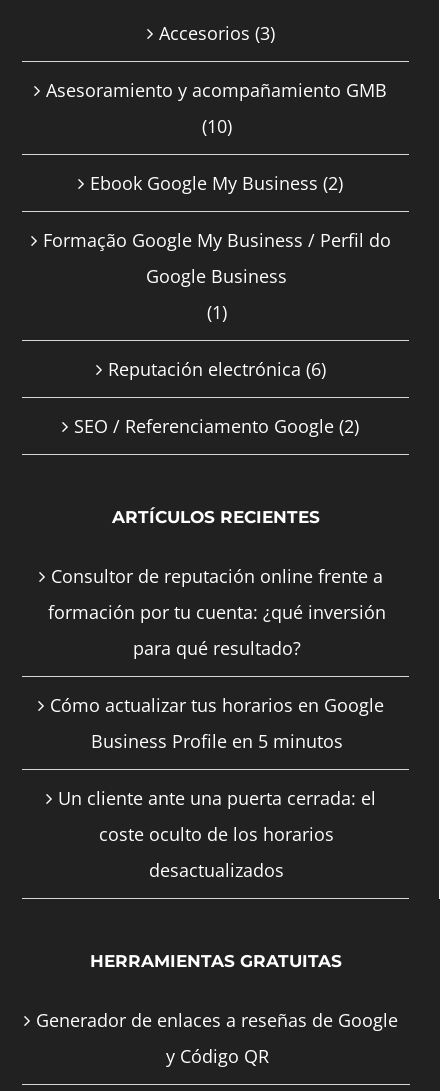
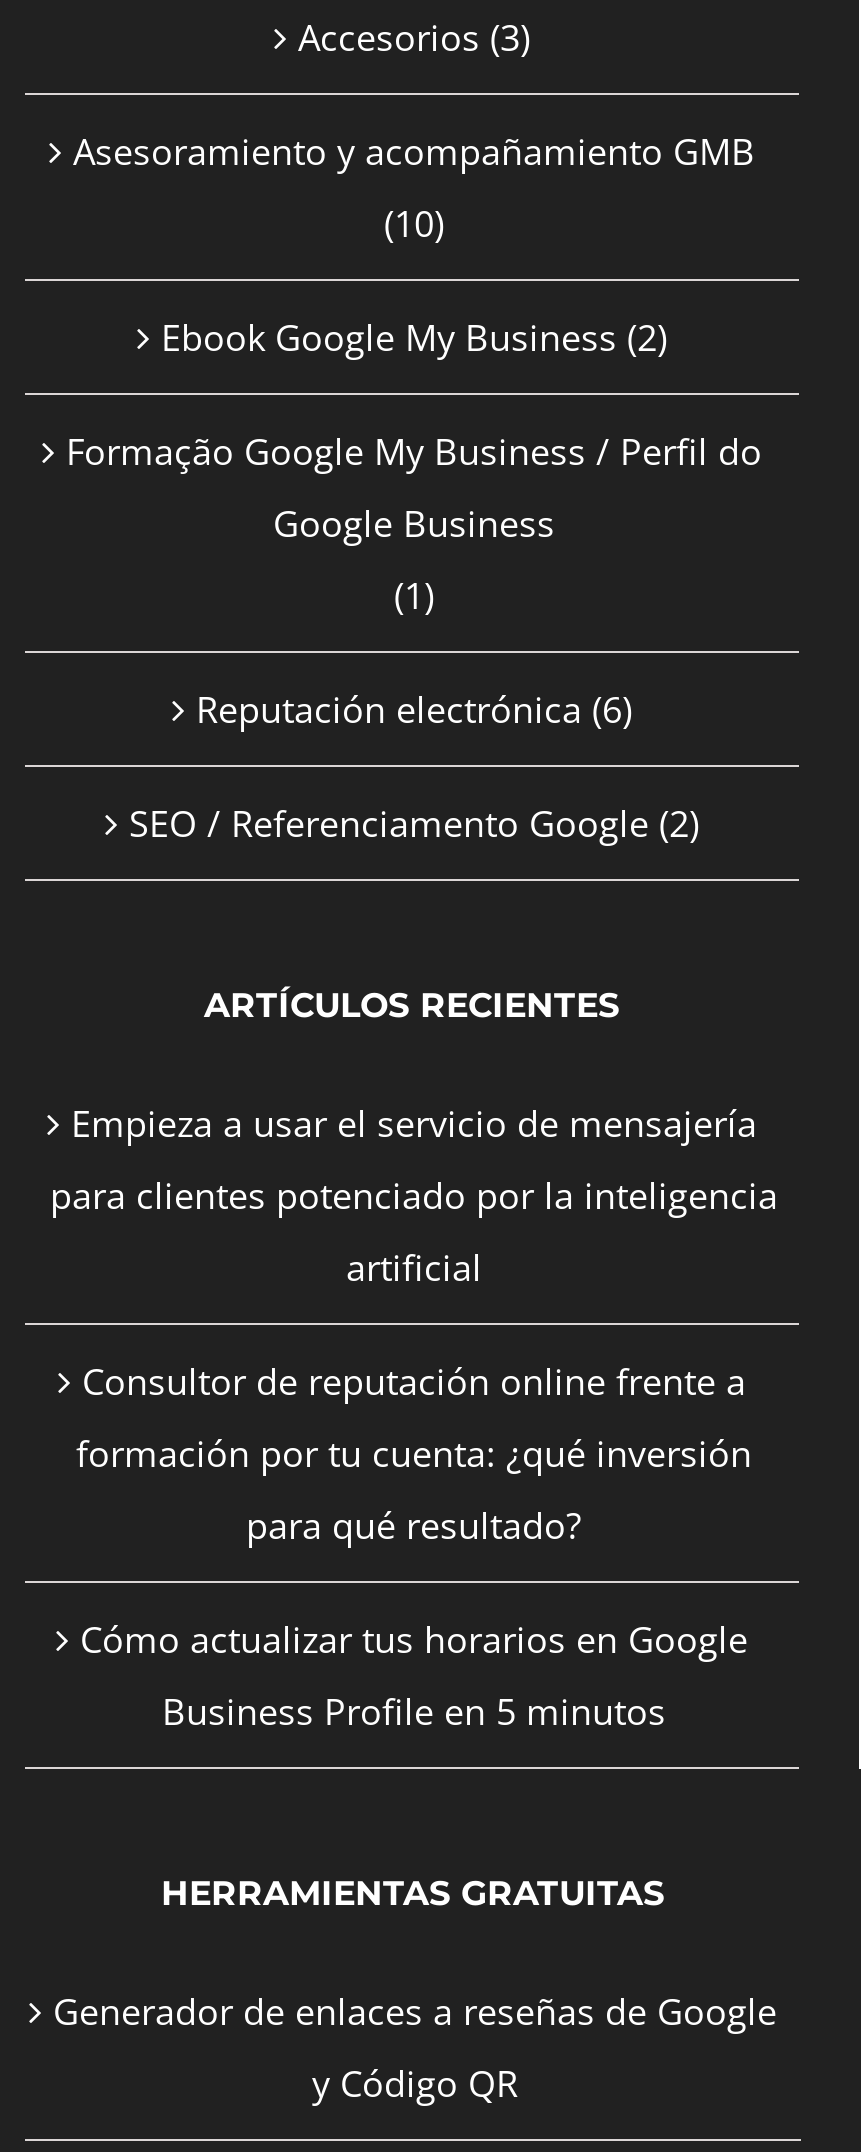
none -> [50,1098,778,1290] Empieza a usar el servicio de mensajería | para clientes potenciado por la inteligencia | artificial
moved [47,564,385,753] -> [76,1356,752,1734]: Consultor de reputación online frente a | formación por tu cuenta: ¿qué inversión | para qué resultado? | Cómo actualizar tus horarios en Google | Business Profile en 5 minutos
[57,786,375,882] Un cliente ante una puerta cerrada: el | coste oculto de los horarios | desactualizados -> none

